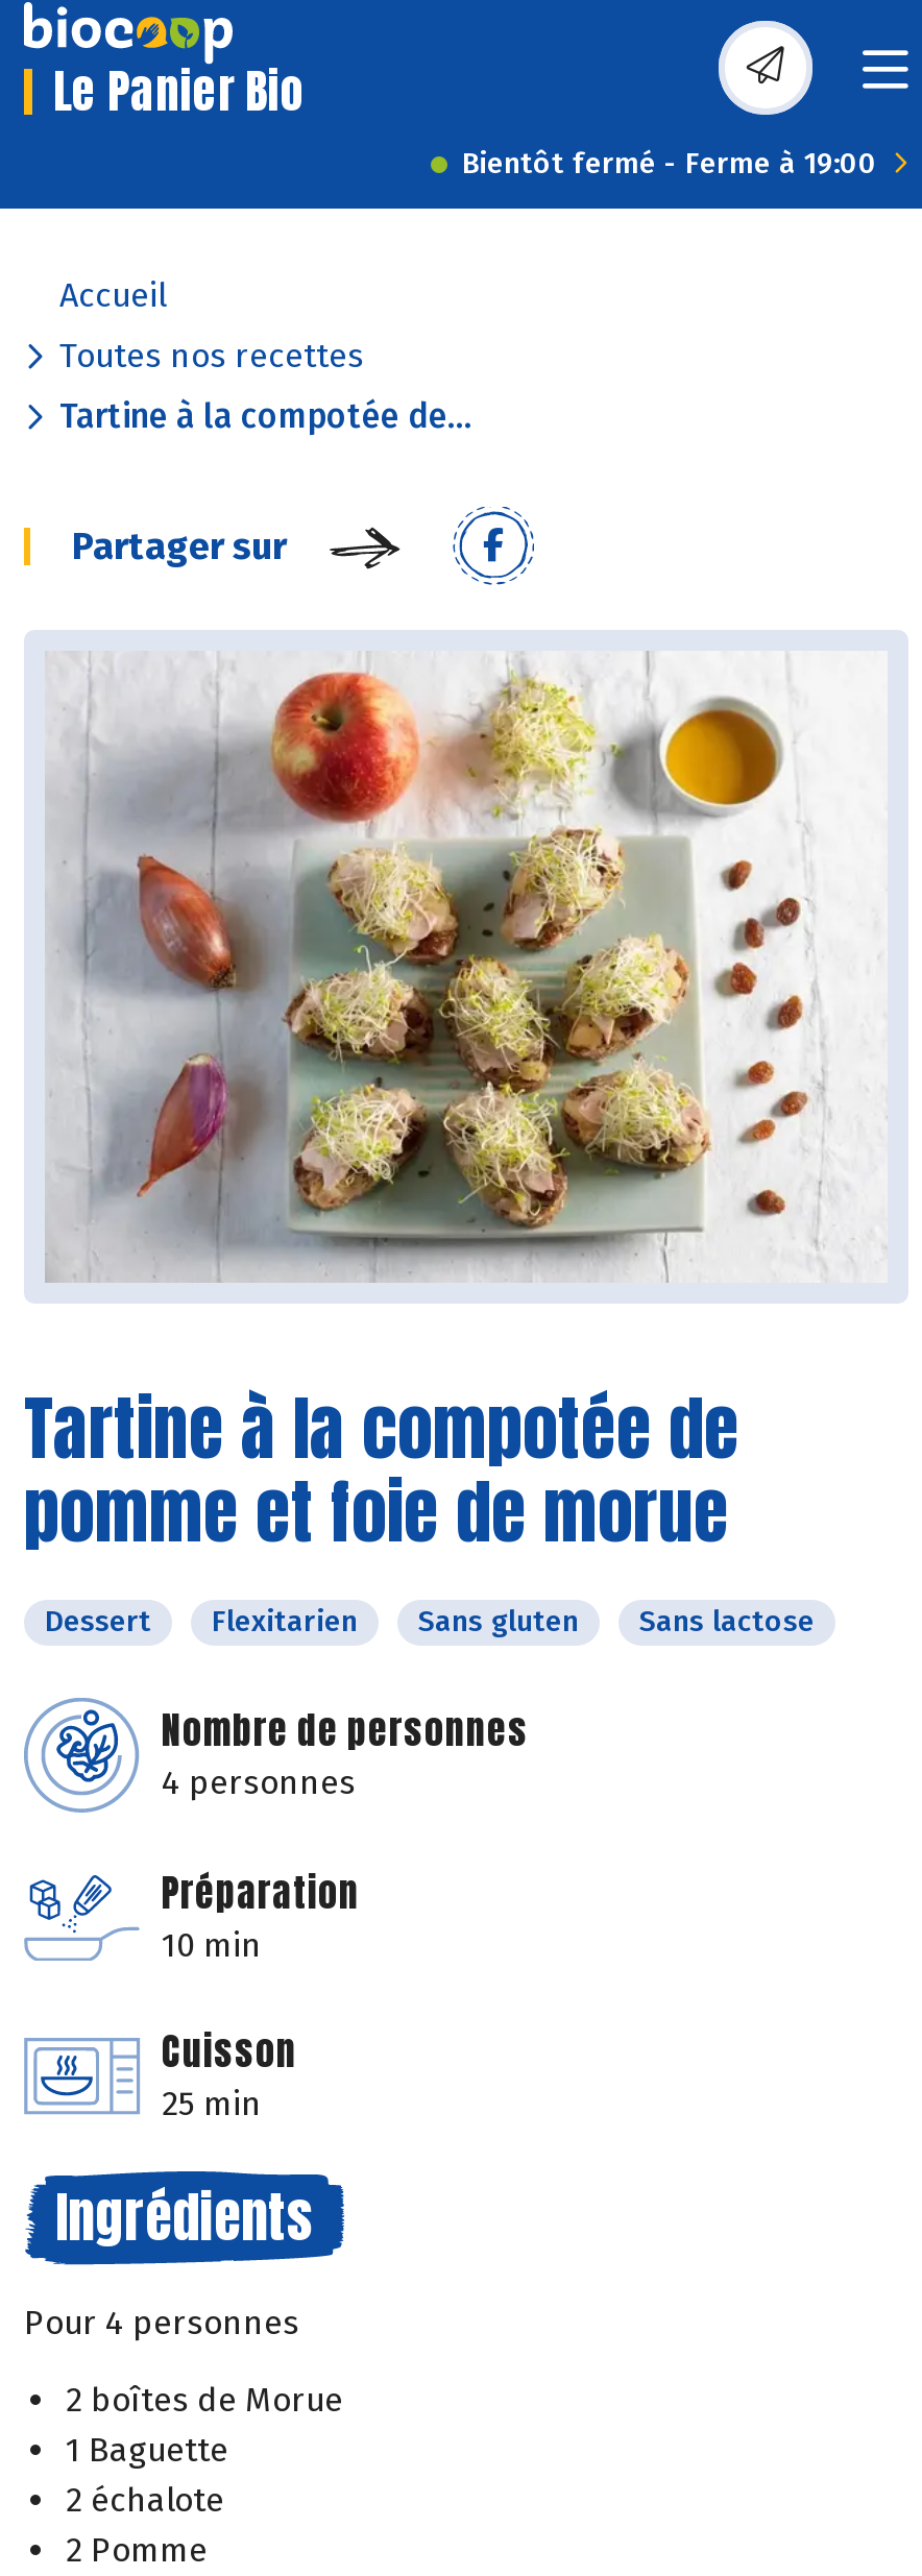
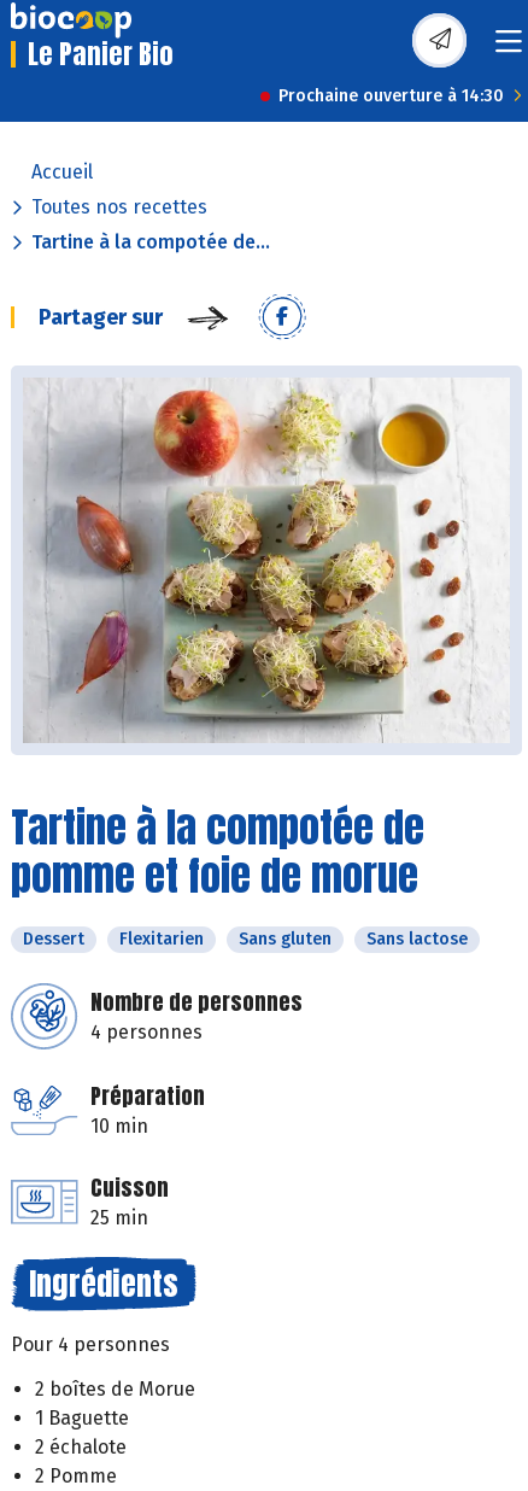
[462,146,877,181] Bientôt fermé - Ferme à 19:00 -> [278,86,504,106] Prochaine ouverture à 14:30

